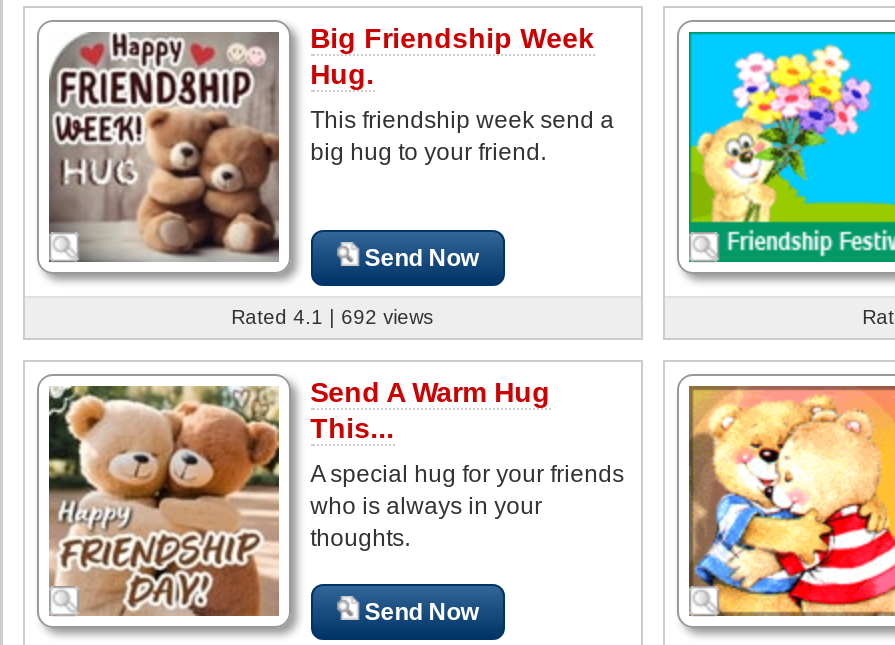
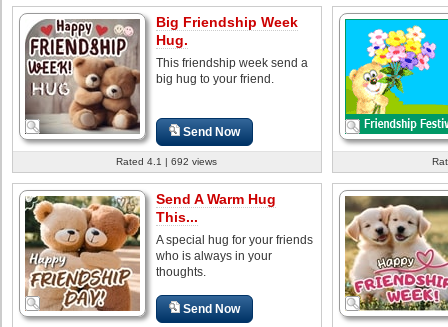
[687,386,889,618] [image] -> [344,196,445,311] [image]

